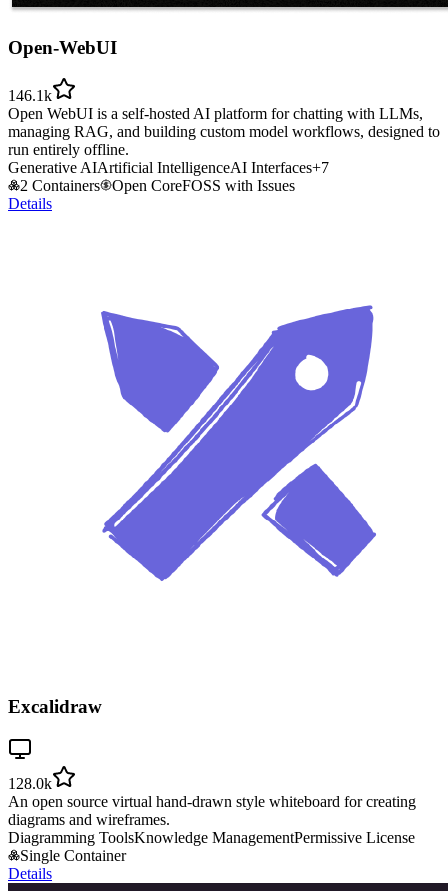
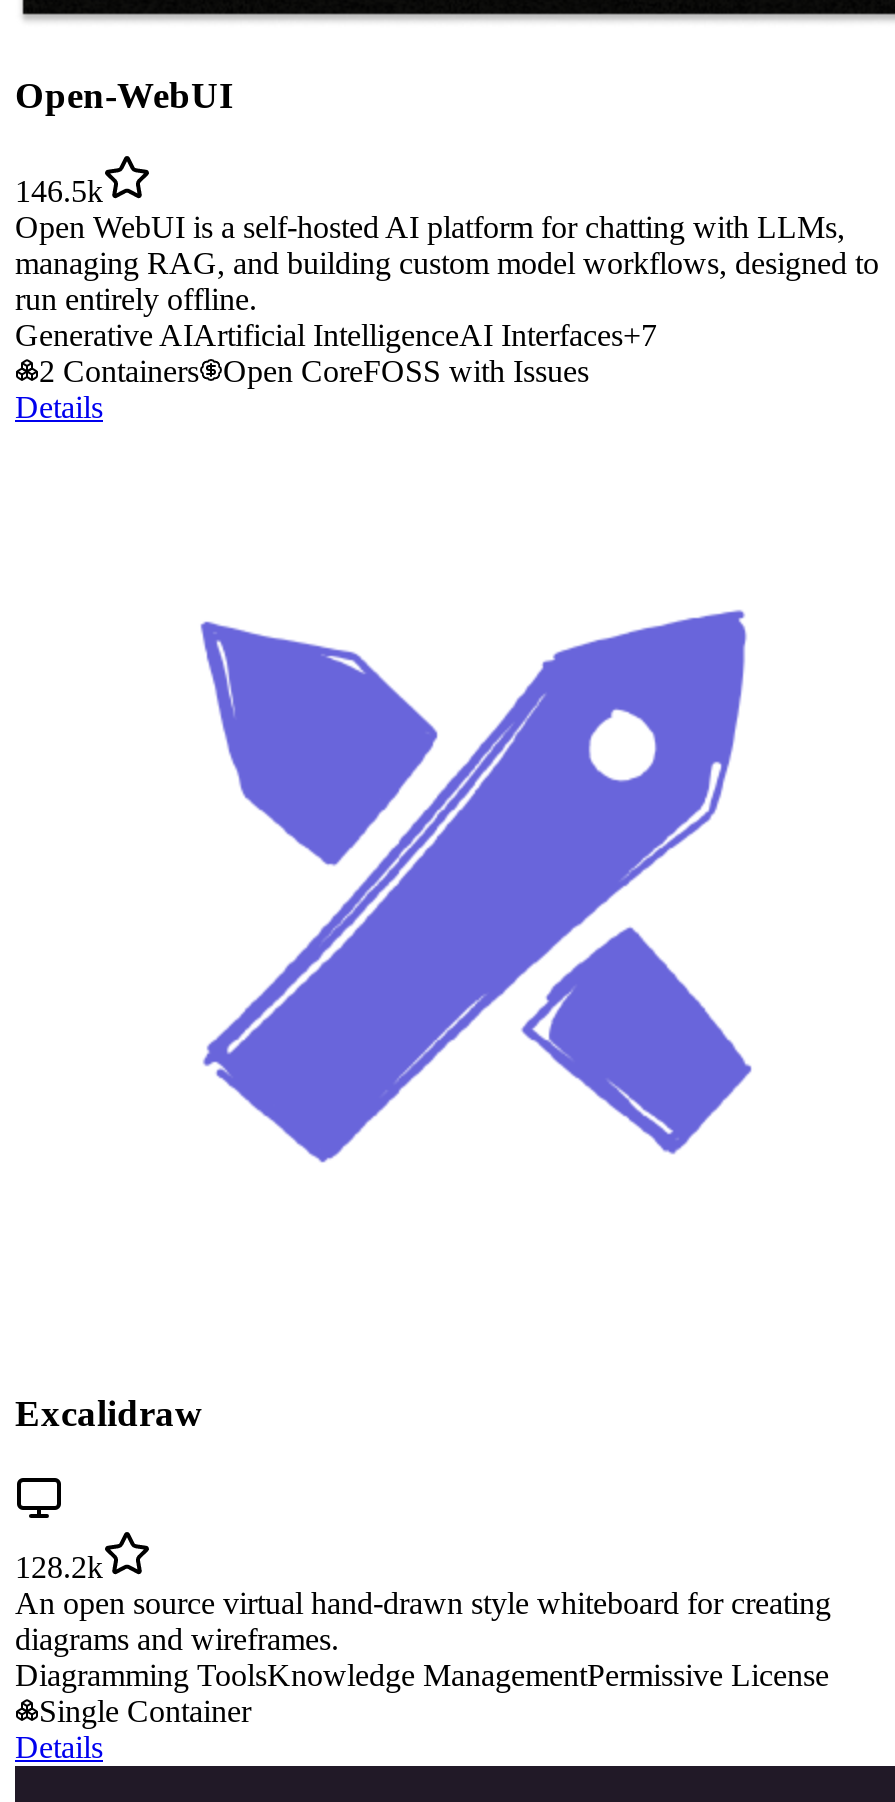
[8,87,52,104] 146.1k -> [15,175,103,209] 146.5k
[8,775,52,792] 128.0k -> [15,1550,103,1584] 128.2k

